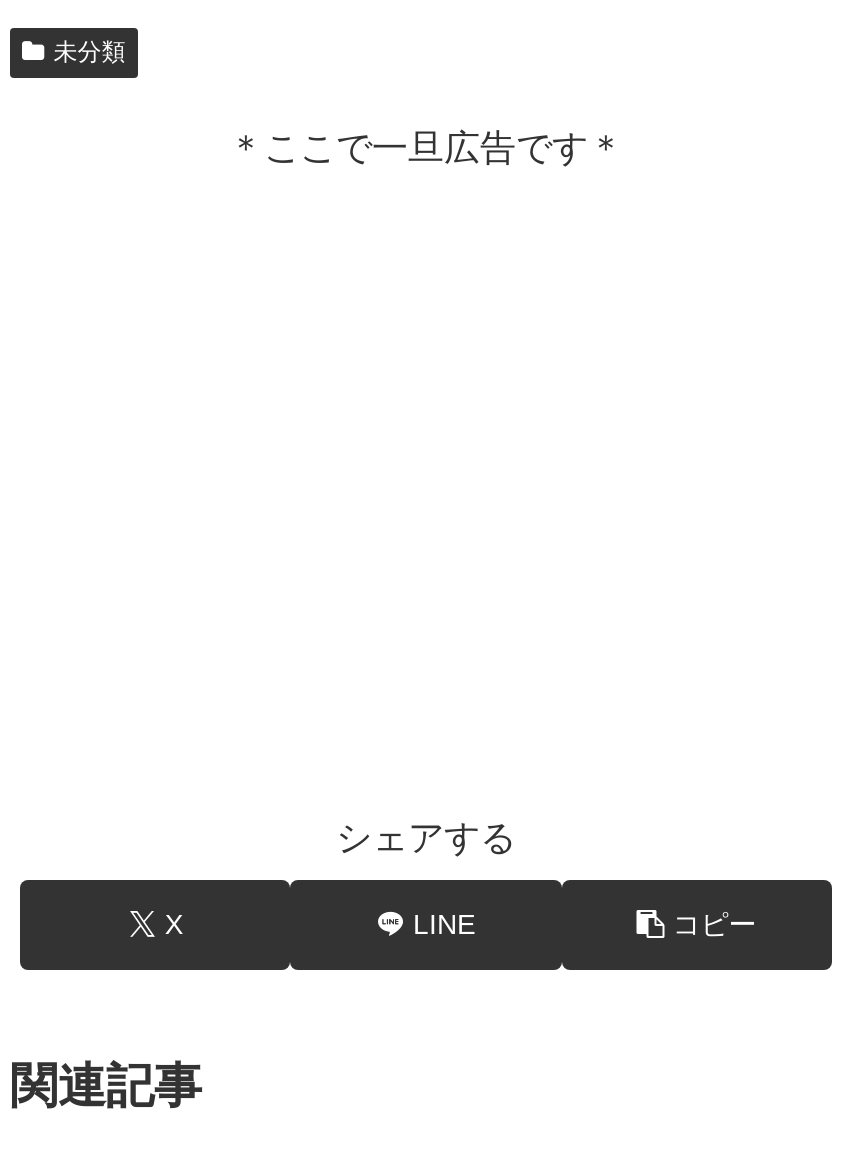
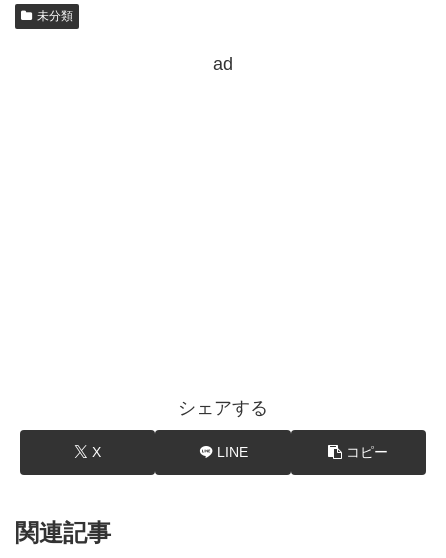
[228,128,624,168] ＊ここで一旦広告です＊ -> [213,54,233,74] ad

